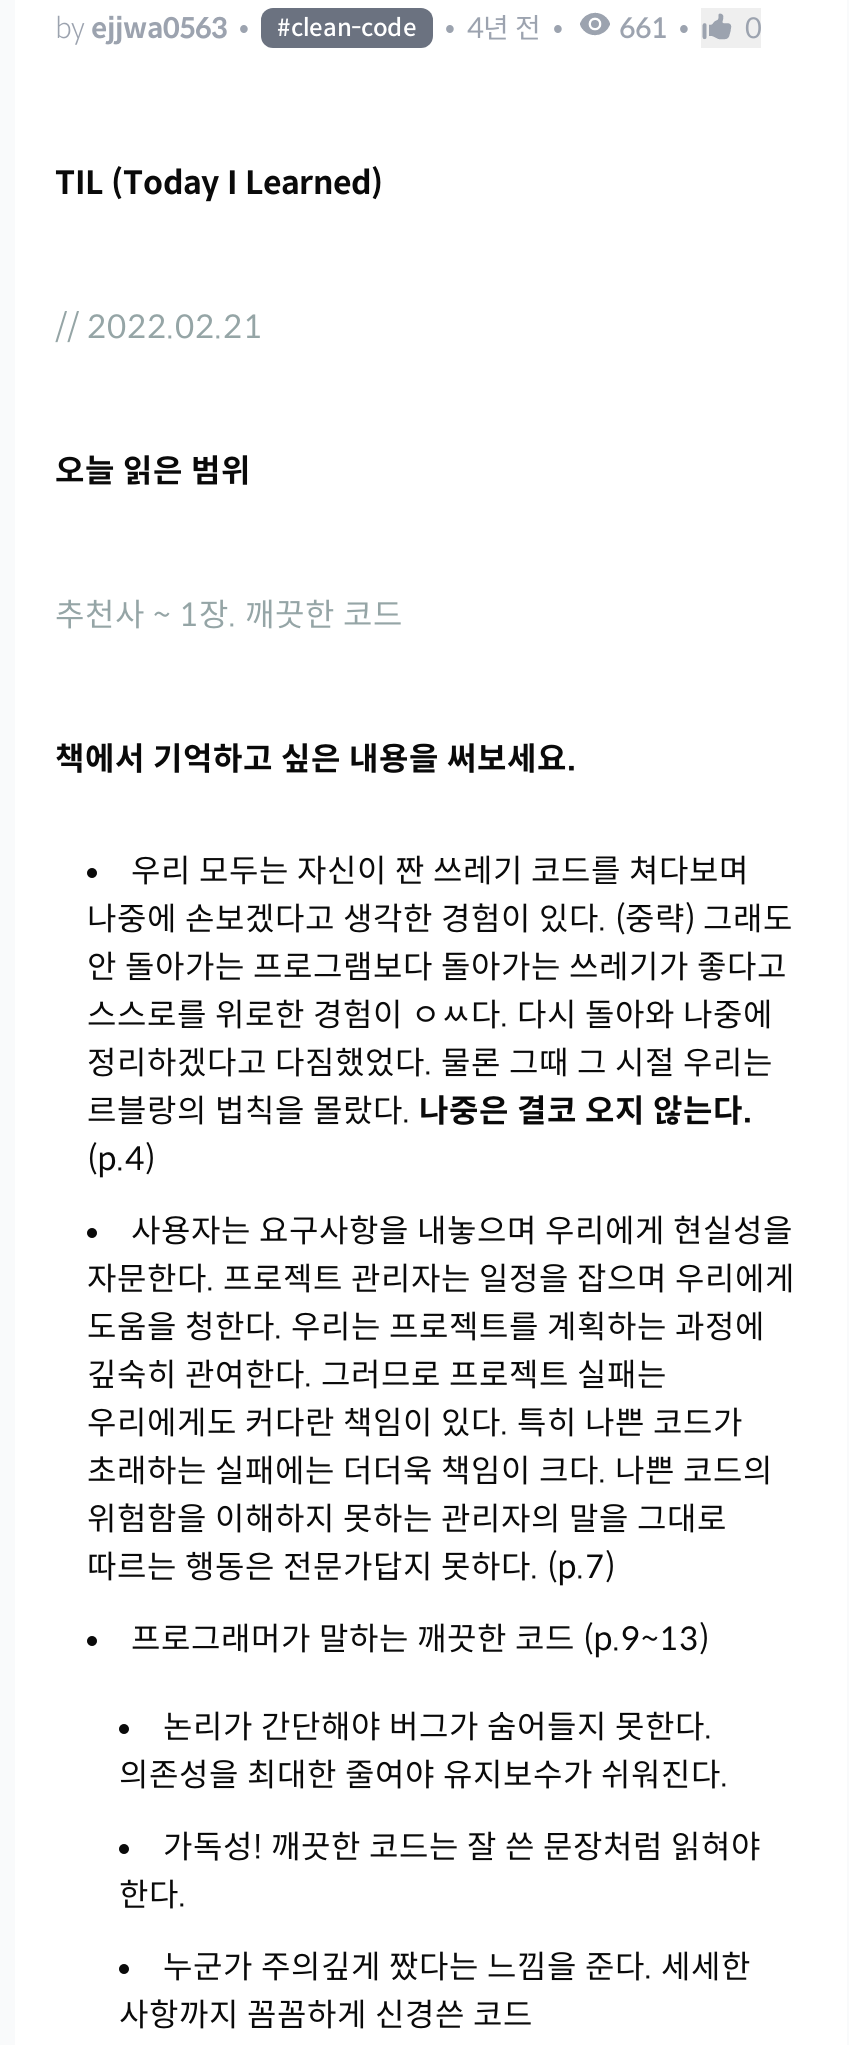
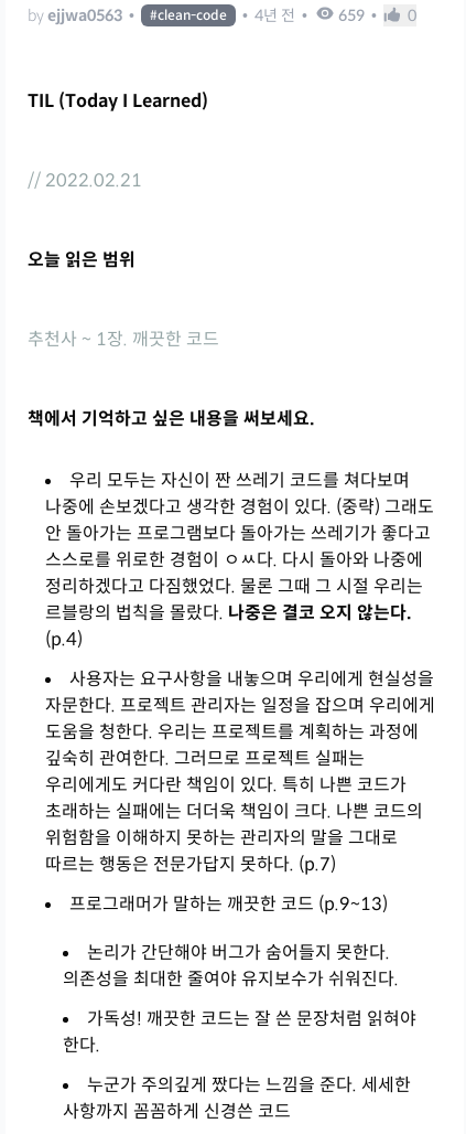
[55,10,761,46] by ejjwa0563 • #clean-code • 4년 전 • 661 • 0 -> [28,6,416,25] by ejjwa0563 • #clean-code • 4년 전 • 659 • 0

